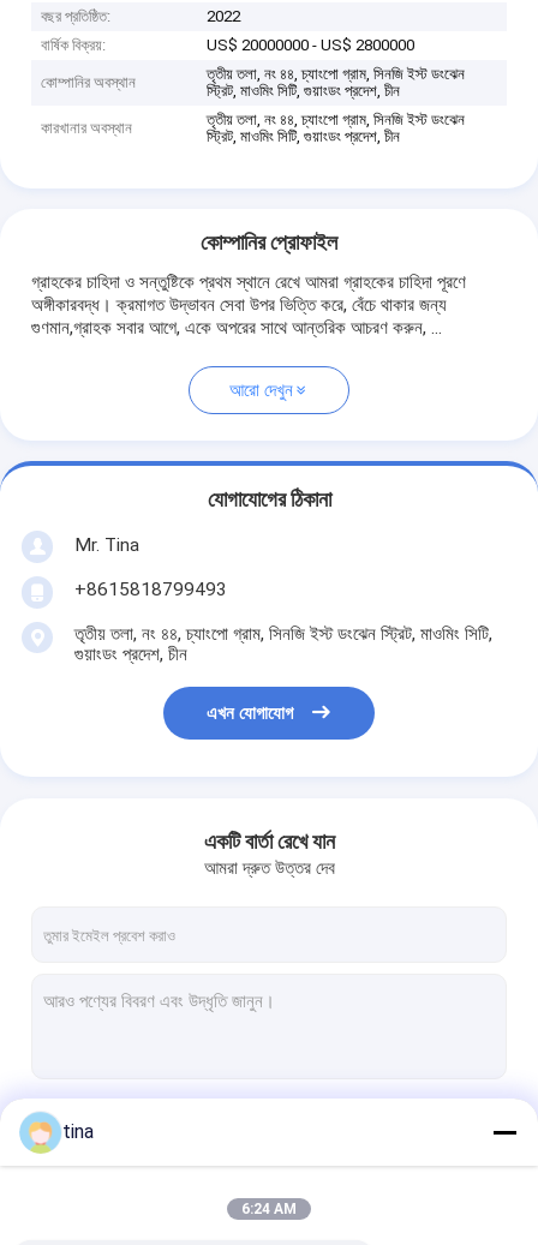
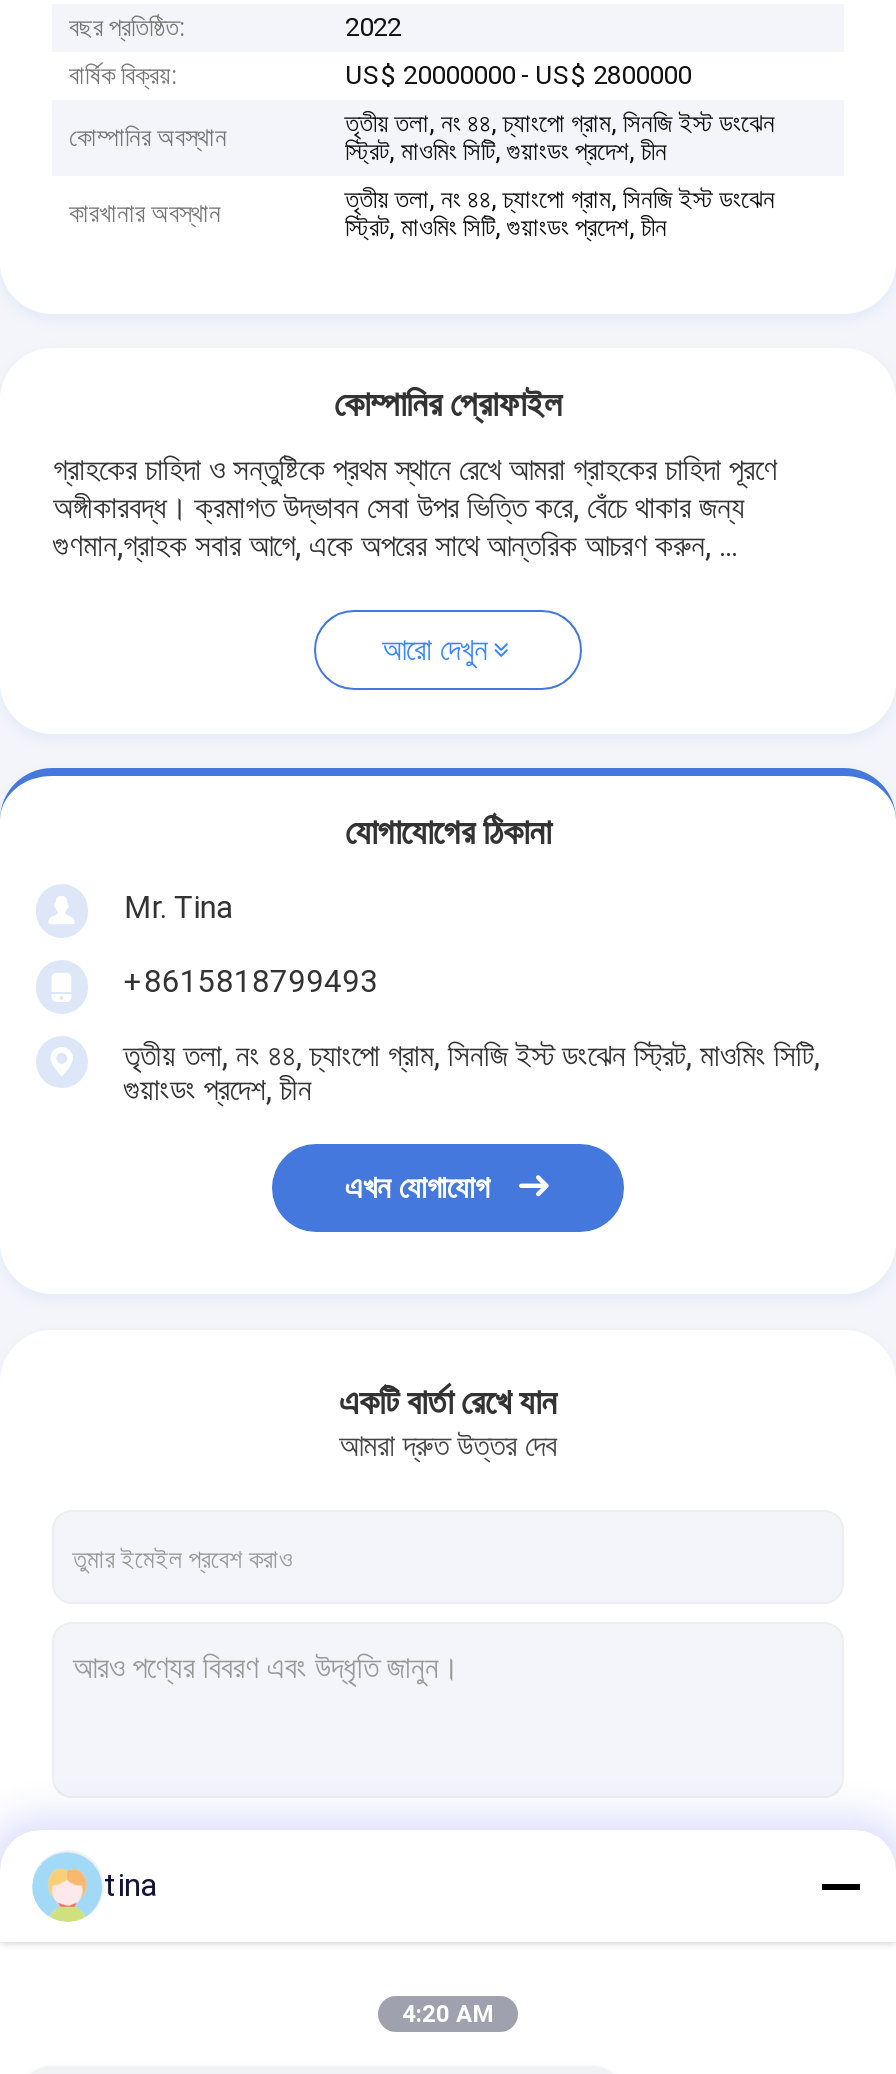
[241,1201,297,1217] 6:24 AM -> [402,2000,494,2028] 4:20 AM

